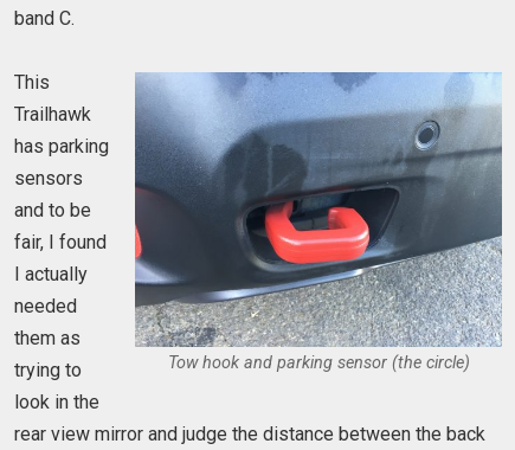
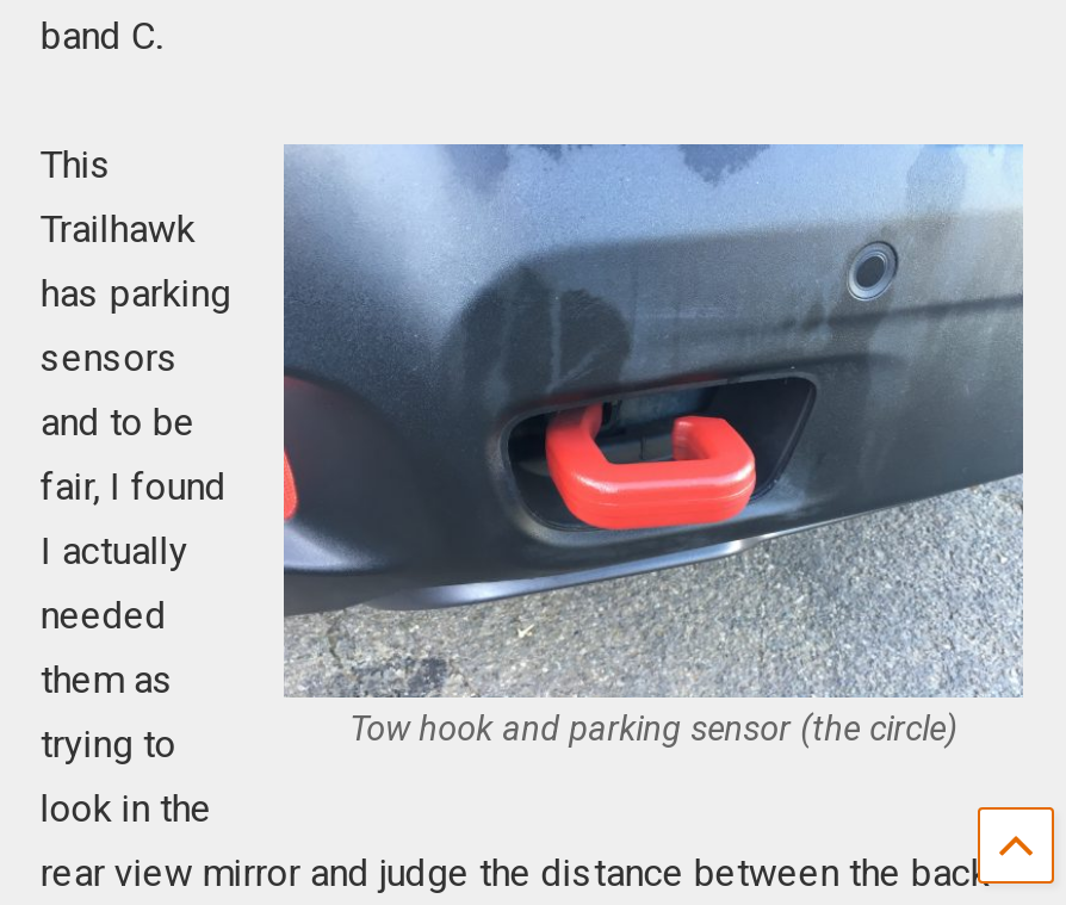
none -> [975,805,1056,886] [image]

